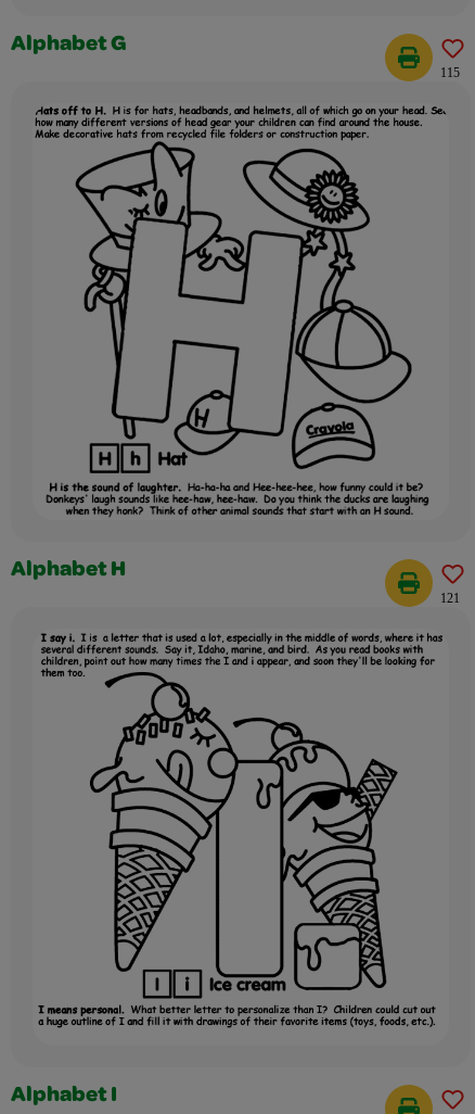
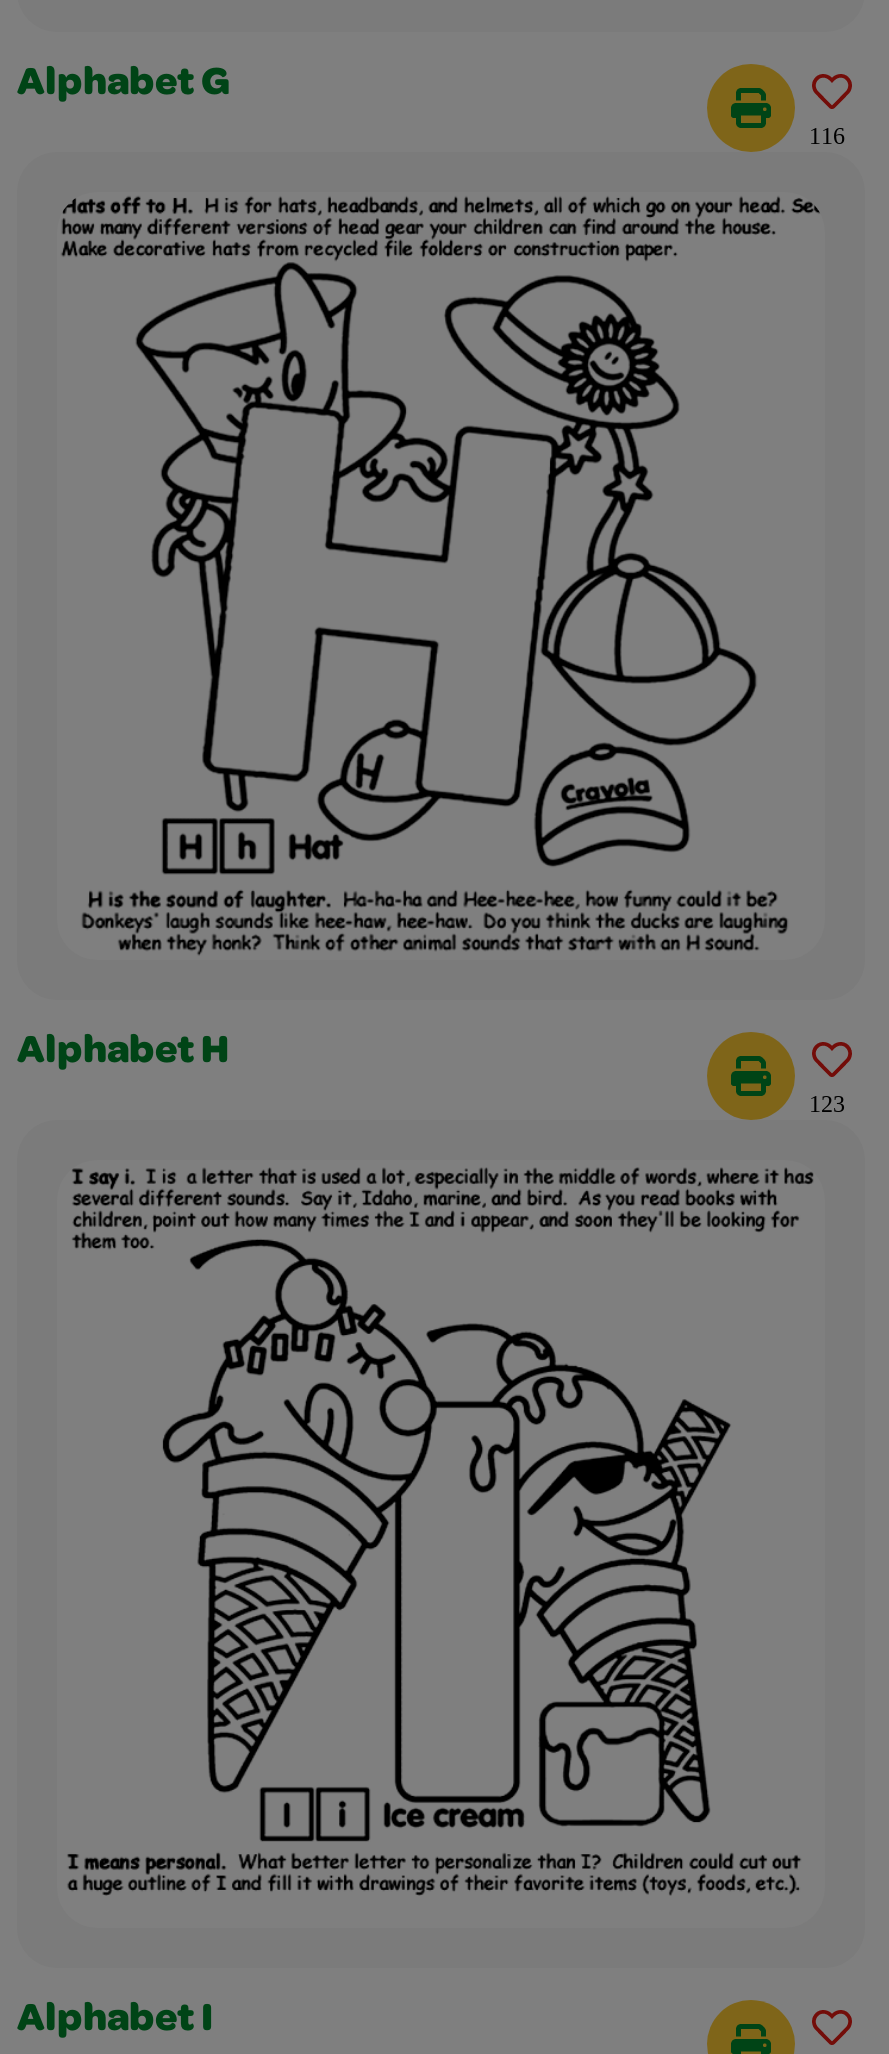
[440,65,460,81] 115 -> [809,122,845,150] 116
[440,591,460,606] 121 -> [809,1091,845,1119] 123

